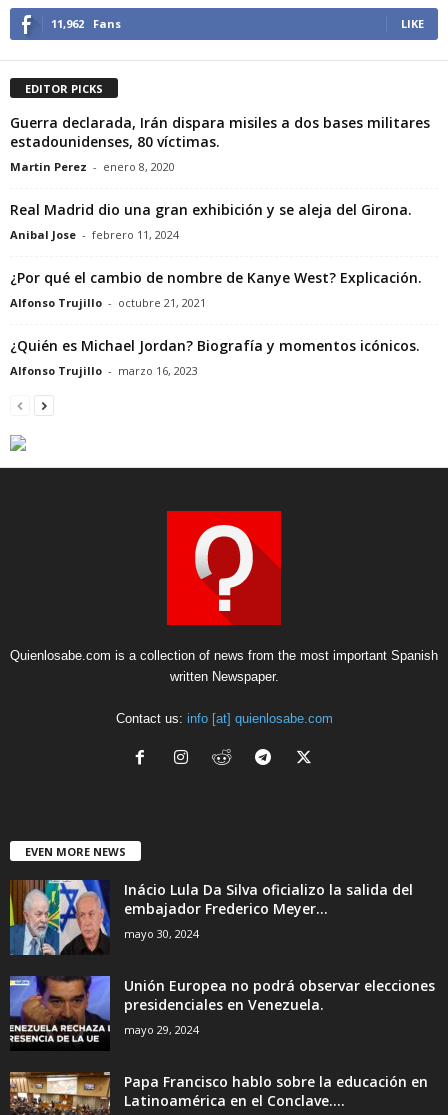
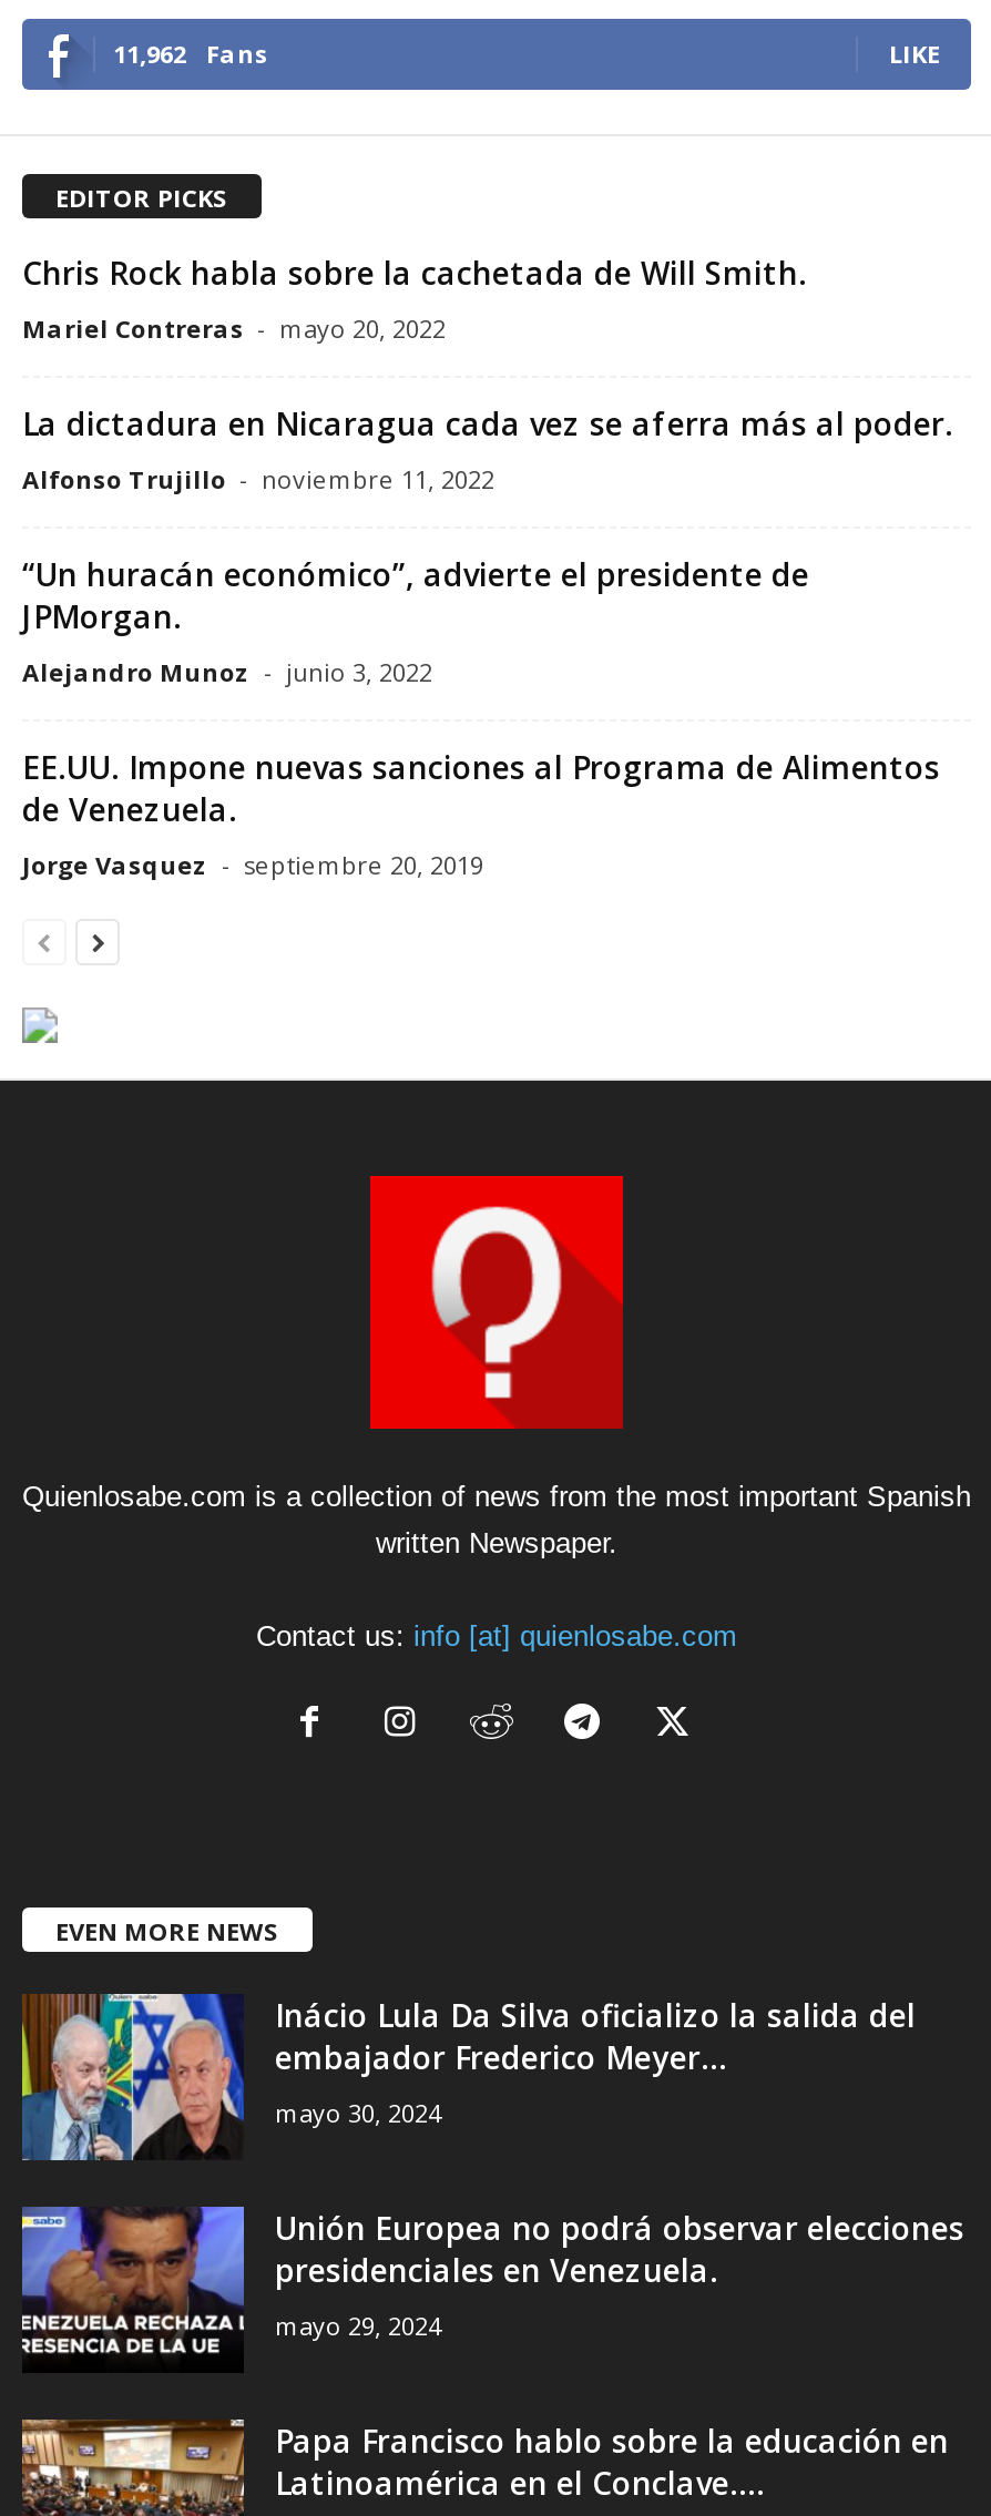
[10,113,430,174] Guerra declarada, Irán dispara misiles a dos bases militares | estadounidenses, 80 víctimas. | Martin Perez - enero 8, 2020 -> [22,252,807,345] Chris Rock habla sobre la cachetada de Will Smith. | Mariel Contreras - mayo 20, 2022
[10,200,412,242] Real Madrid dio una gran exhibición y se aleja del Girona. | Anibal Jose - febrero 11, 2024 -> [22,403,953,496] La dictadura en Nicaragua cada vez se aferra más al poder. | Alfonso Trujillo - noviembre 11, 2022
[10,268,422,310] ¿Por qué el cambio de nombre de Kanye West? Explicación. | Alfonso Trujillo - octubre 21, 2021 -> [22,553,809,689] “Un huracán económico”, advierte el presidente de | JPMorgan. | Alejandro Munoz - junio 3, 2022
[10,336,420,378] ¿Quién es Michael Jordan? Biografía y momentos icónicos. | Alfonso Trujillo - marzo 16, 2023 -> [22,746,940,881] EE.UU. Impone nuevas sanciones al Programa de Alimentos | de Venezuela. | Jorge Vasquez - septiembre 20, 2019

